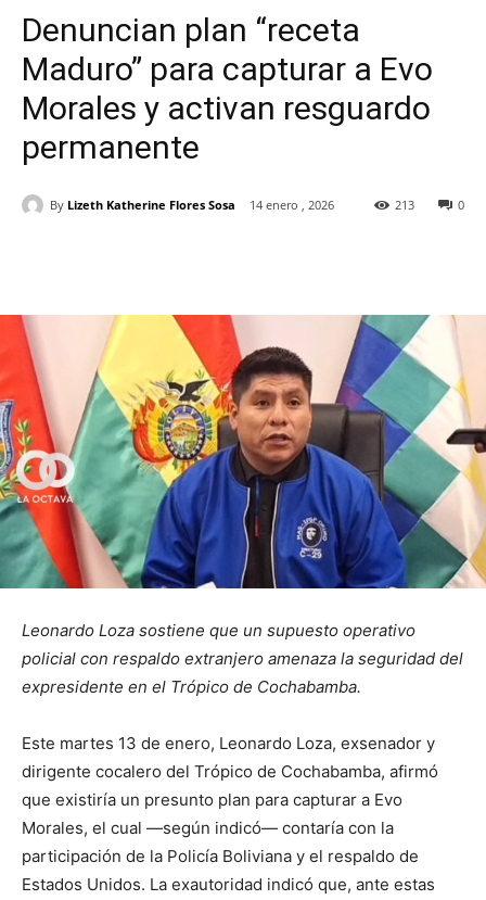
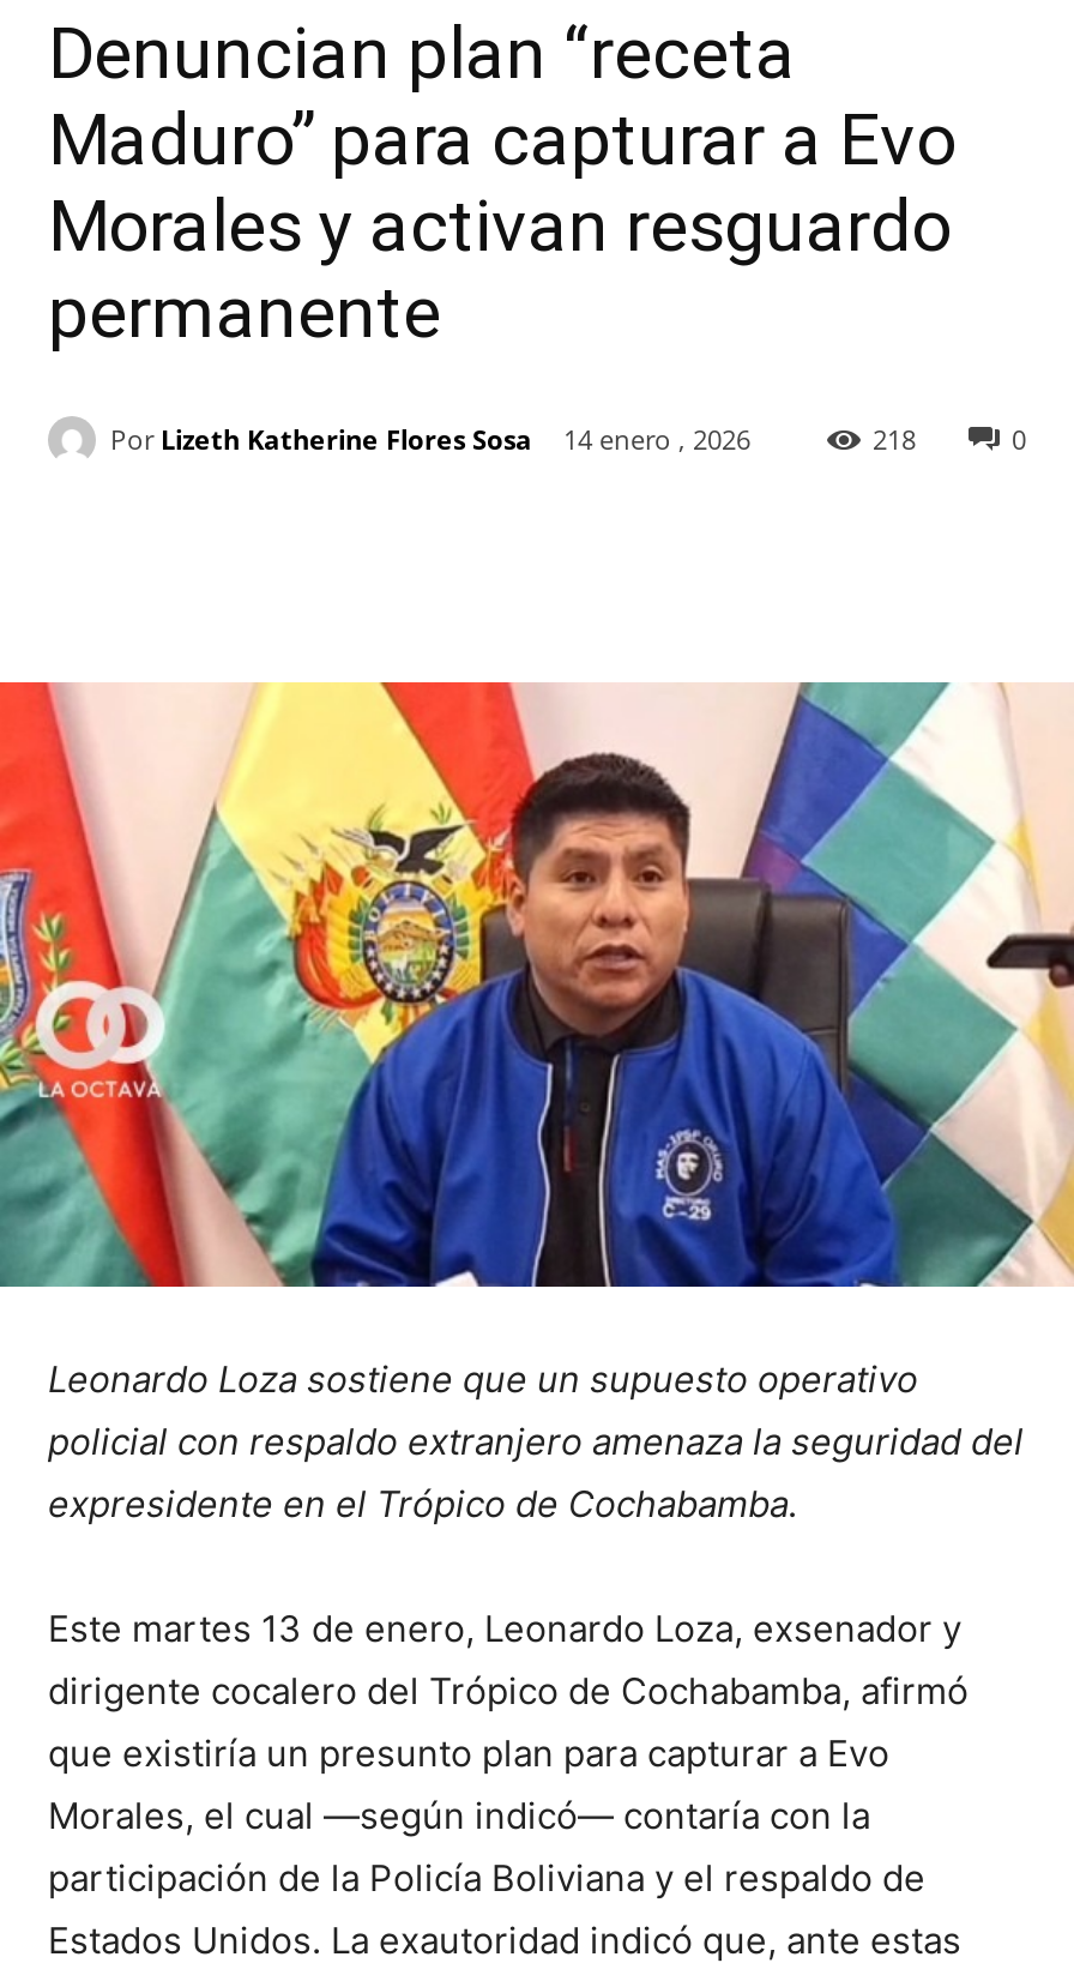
[50,196,235,212] By Lizeth Katherine Flores Sosa -> [110,420,532,456] Por Lizeth Katherine Flores Sosa
[395,197,414,213] 213 -> [873,421,916,457] 218

